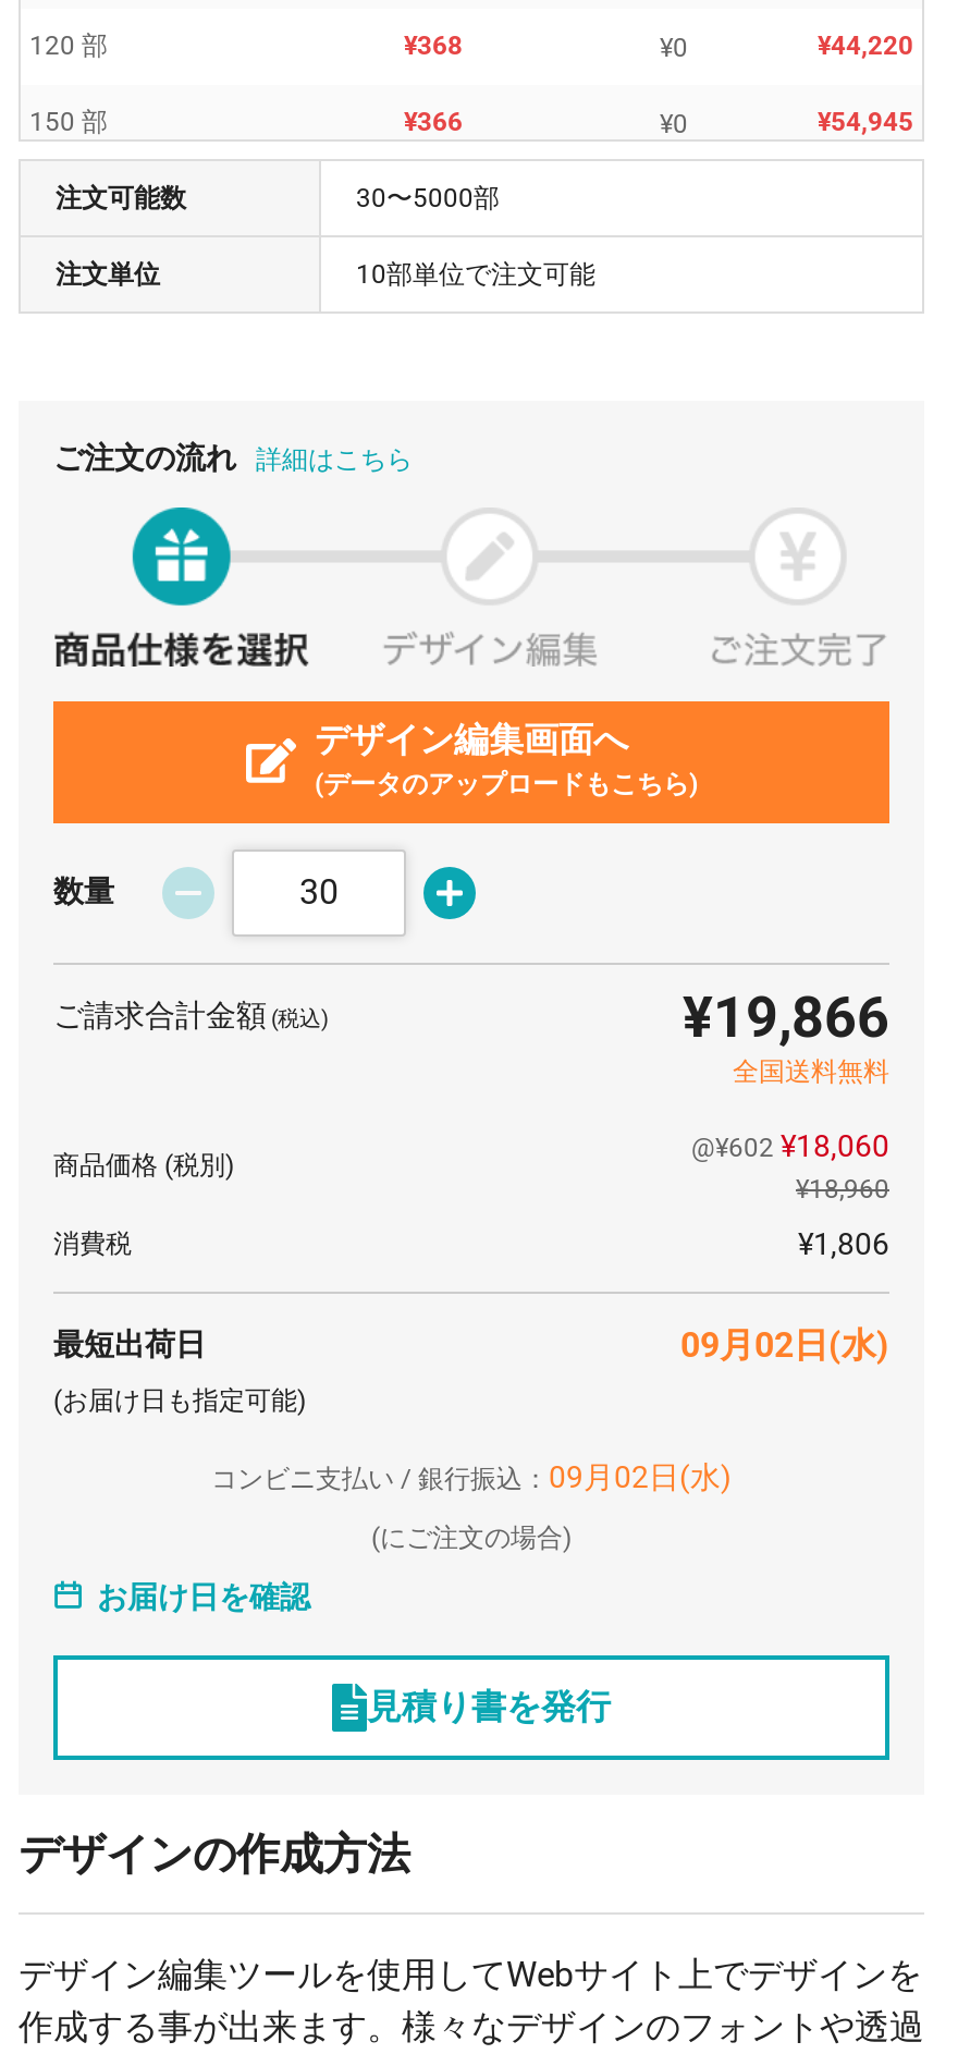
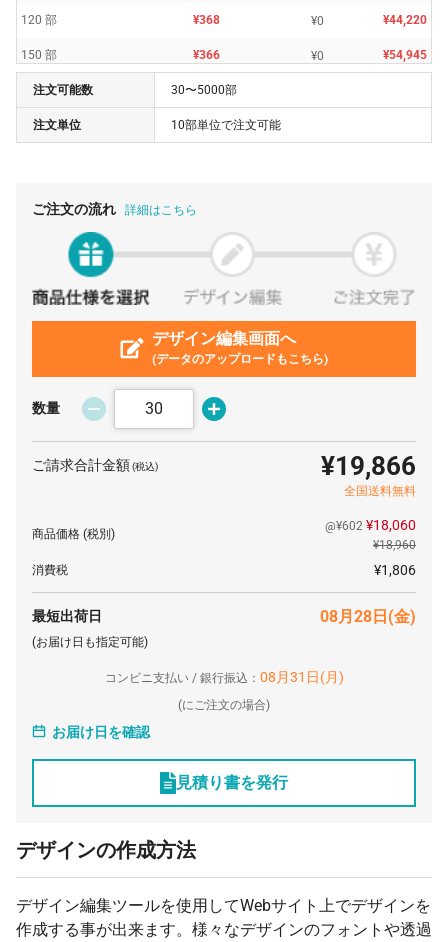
[680,1324,889,1365] 09月02日(水) -> [320,607,416,626] 08月28日(金)
[211,1459,732,1494] コンビニ支払い / 銀行振込：09月02日(水) -> [104,669,343,685] コンビニ支払い / 銀行振込：08月31日(月)

